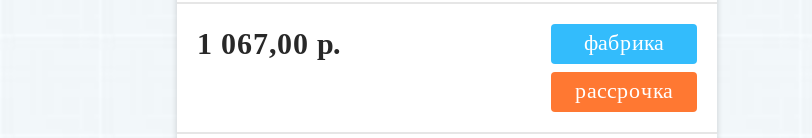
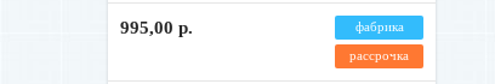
[197,28,341,60] 1 067,00 р. -> [120,18,193,37] 995,00 р.

